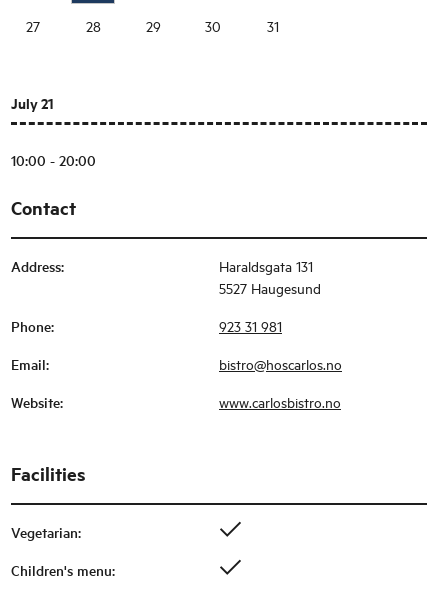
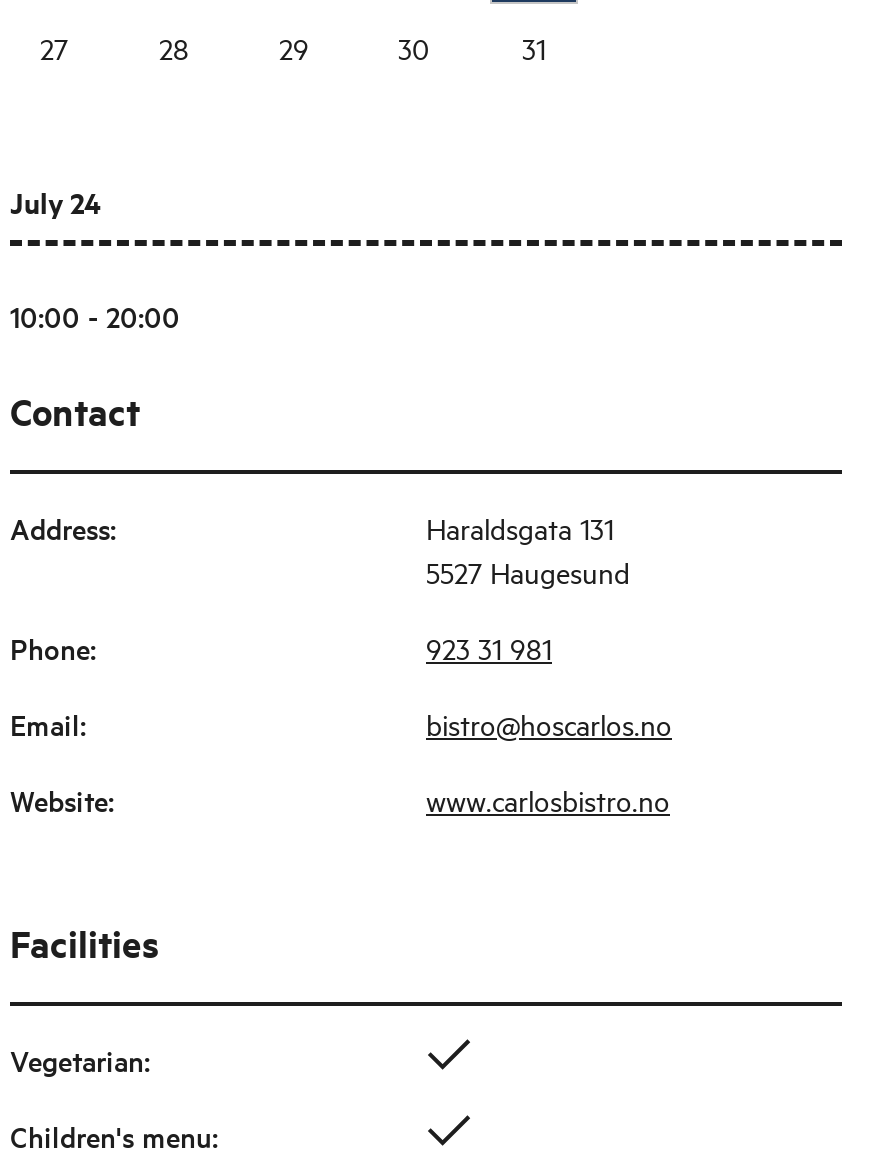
[11,92,54,113] July 21 -> [10,181,100,223] July 24

